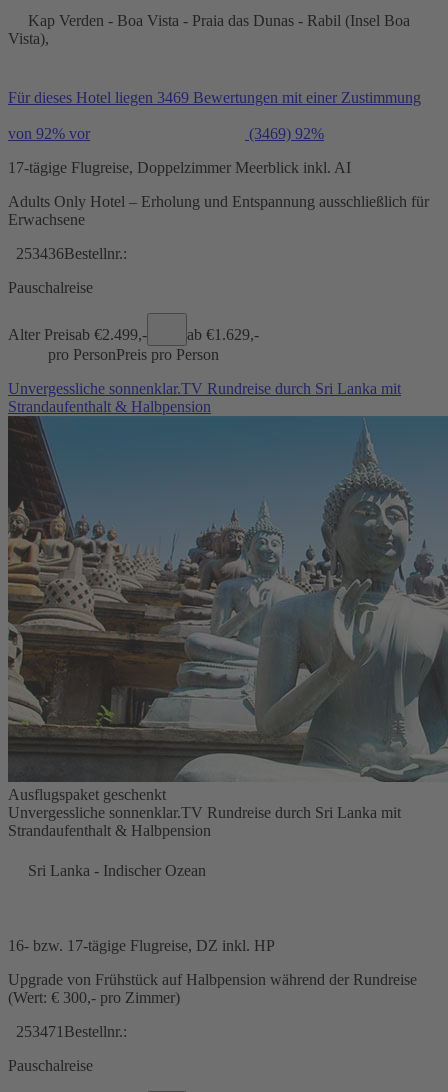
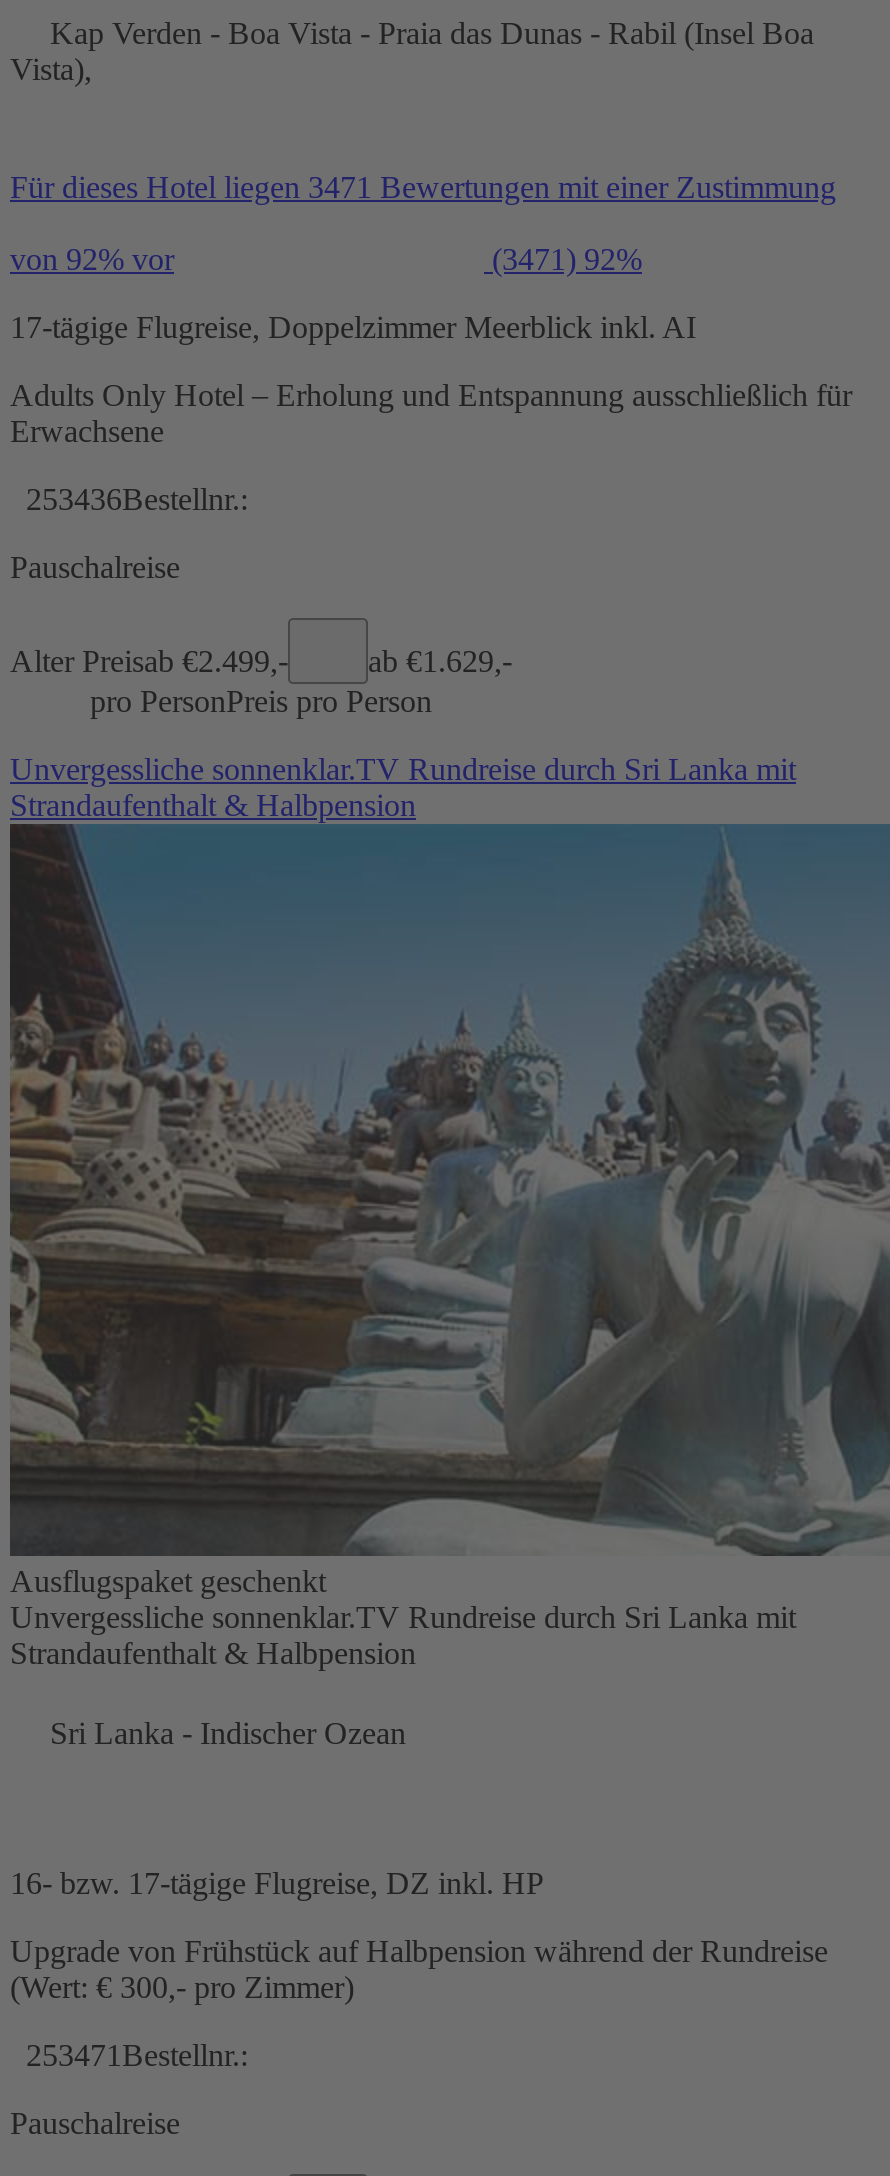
[8,88,421,105] Für dieses Hotel liegen 3469 Bewertungen mit einer Zustimmung -> [10,169,836,203] Für dieses Hotel liegen 3471 Bewertungen mit einer Zustimmung
[245,124,324,141] (3469) 92% -> [484,241,642,275] (3471) 92%

